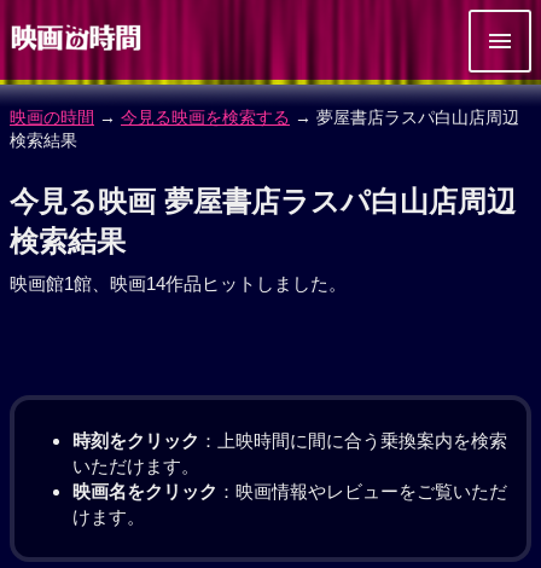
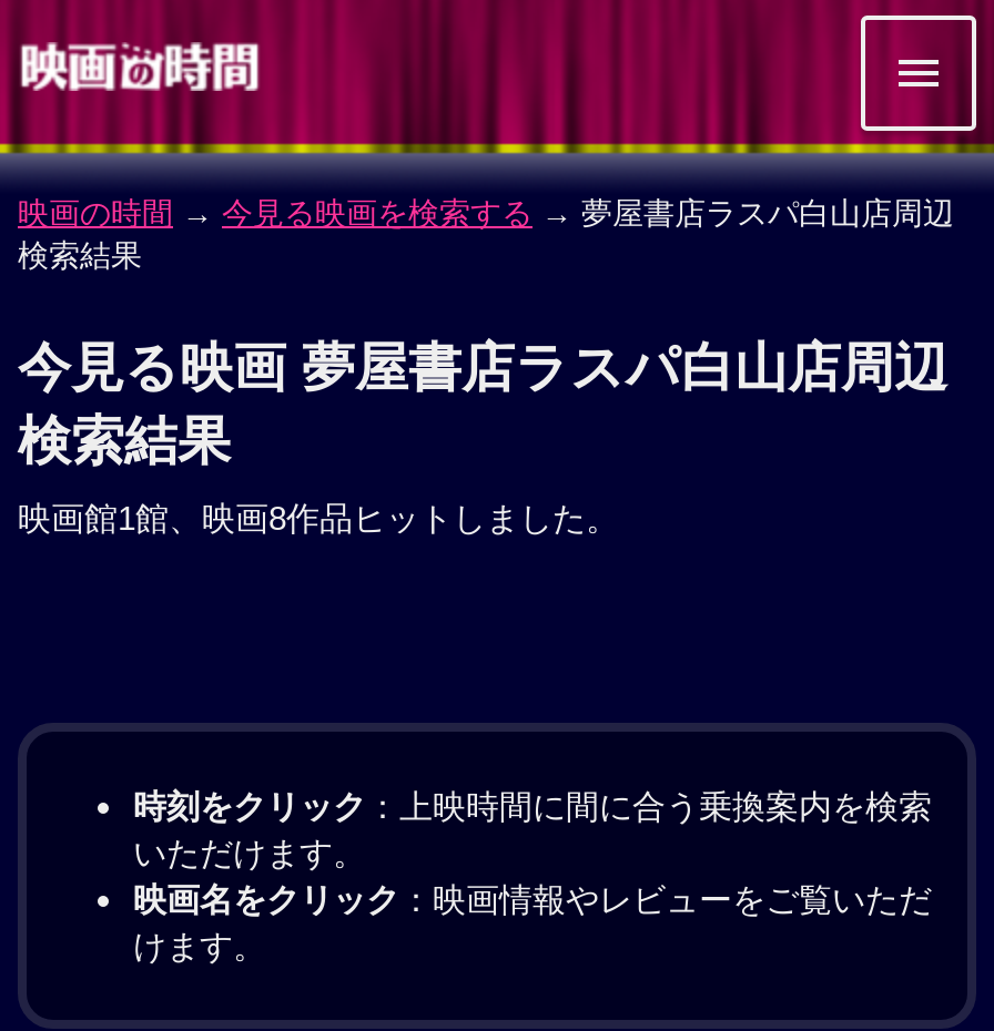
[10,273,347,294] 映画館1館、映画14作品ヒットしました。 -> [18,499,619,537] 映画館1館、映画8作品ヒットしました。

